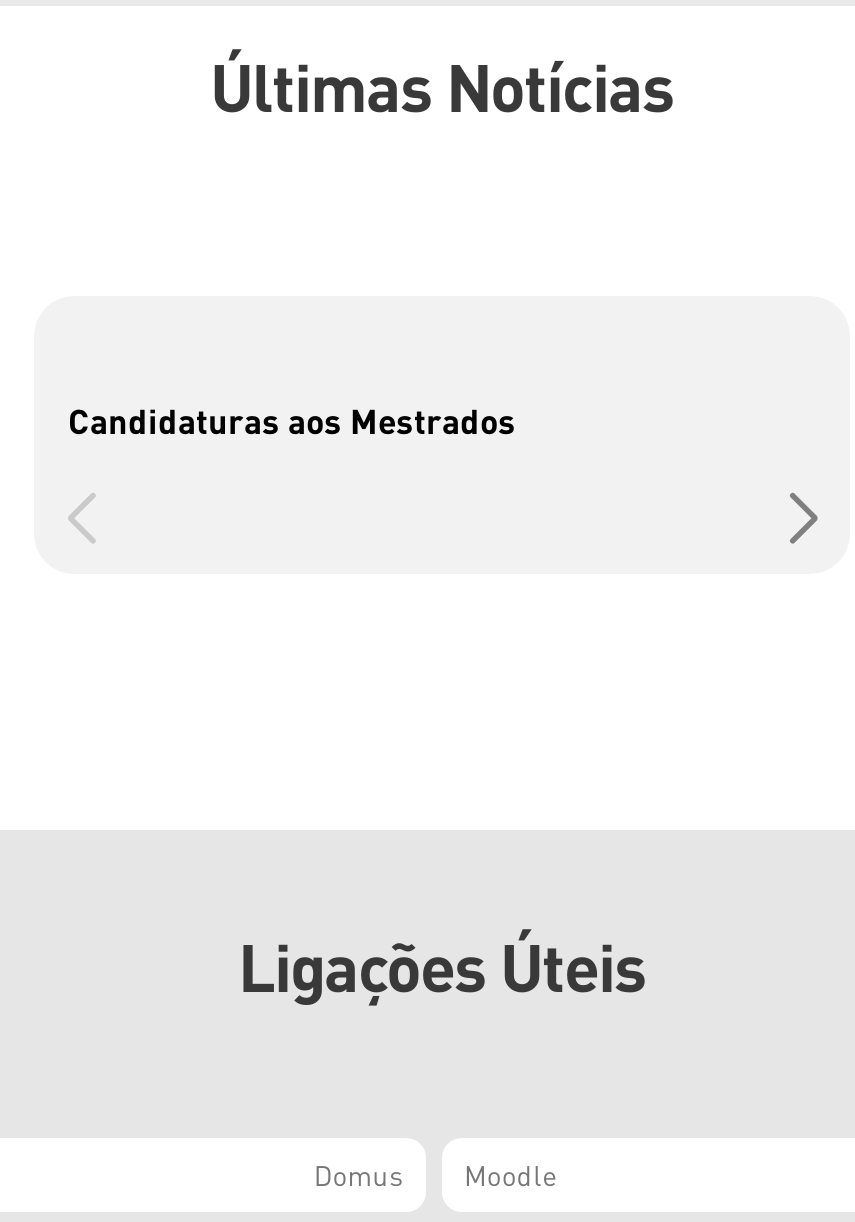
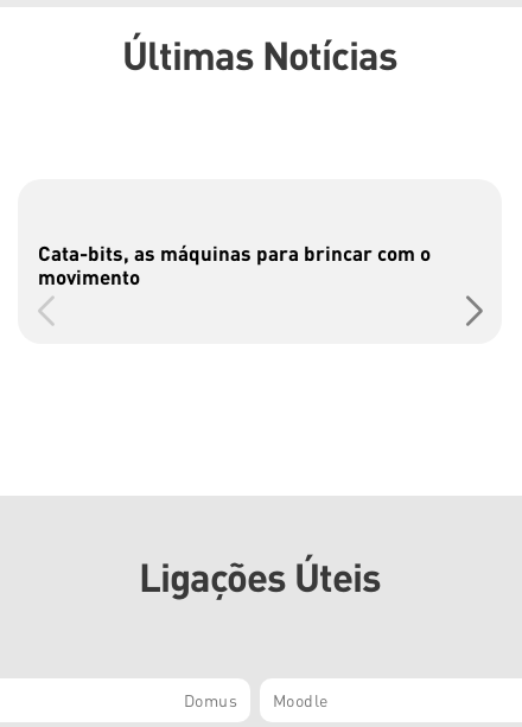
[68,398,516,442] Candidaturas aos Mestrados -> [38,239,431,289] Cata-bits, as máquinas para brincar com o | movimento

